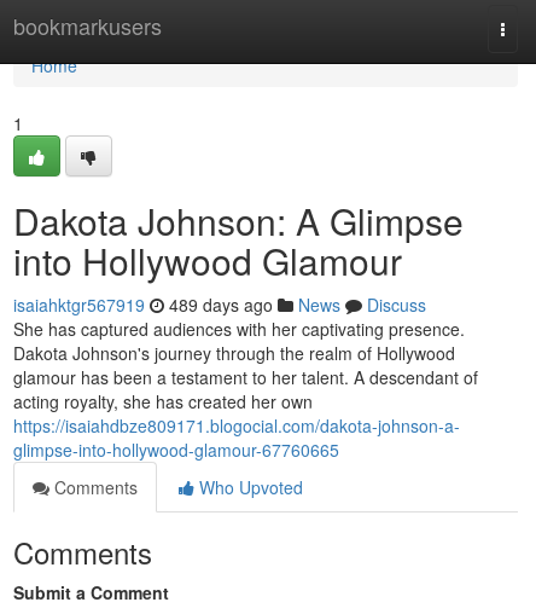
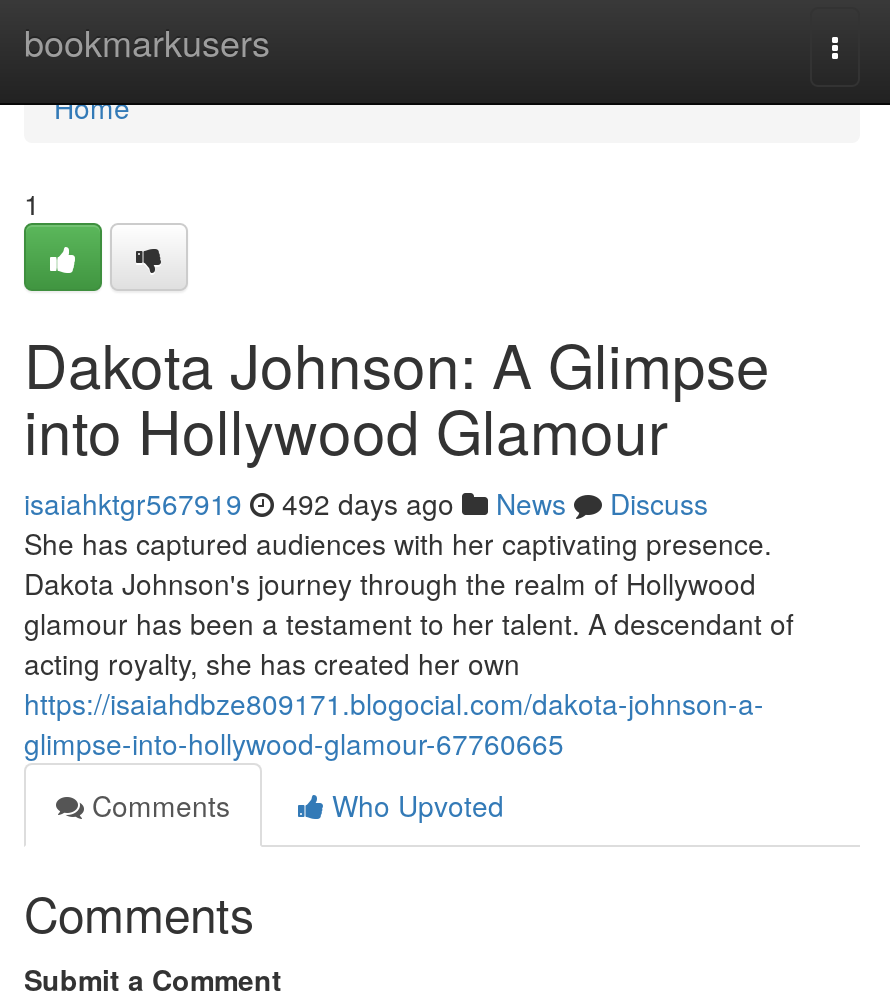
[13,293,426,317] isaiahktgr567919 489 days ago News Discuss -> [24,483,708,523] isaiahktgr567919 492 days ago News Discuss

